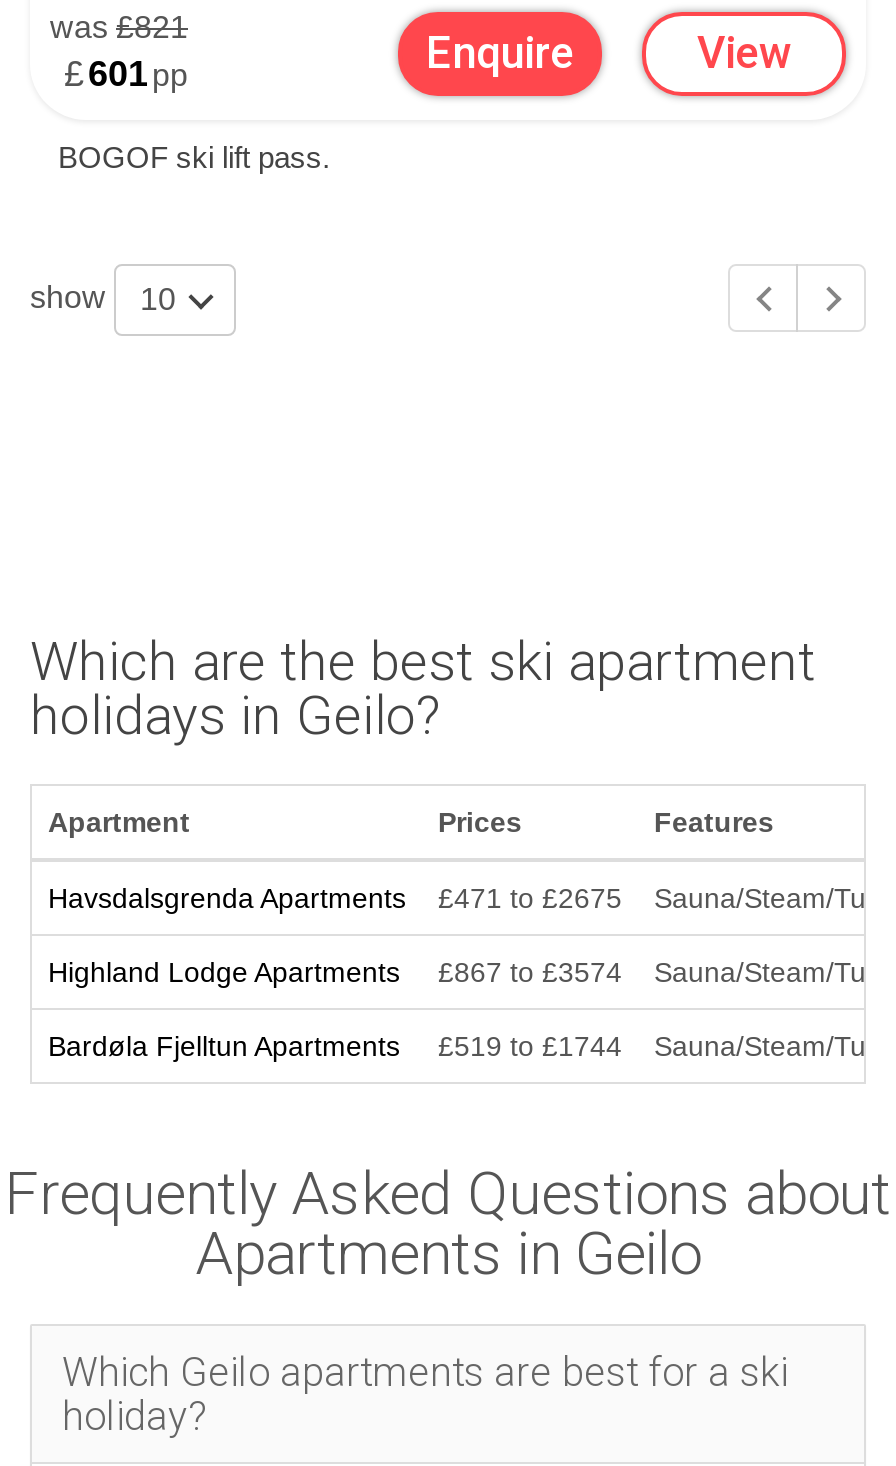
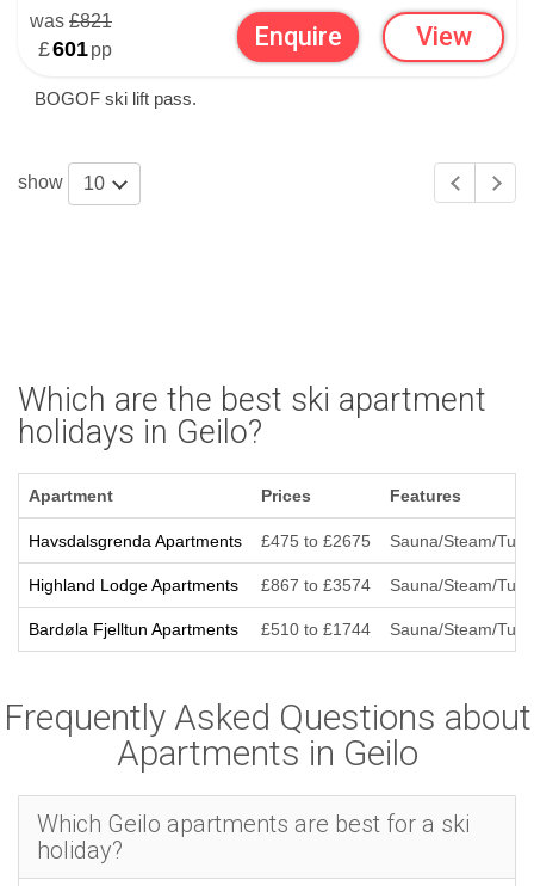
[438,881,622,913] £471 to £2675 -> [261,531,371,550] £475 to £2675
[438,1029,622,1061] £519 to £1744 -> [261,619,371,638] £510 to £1744

